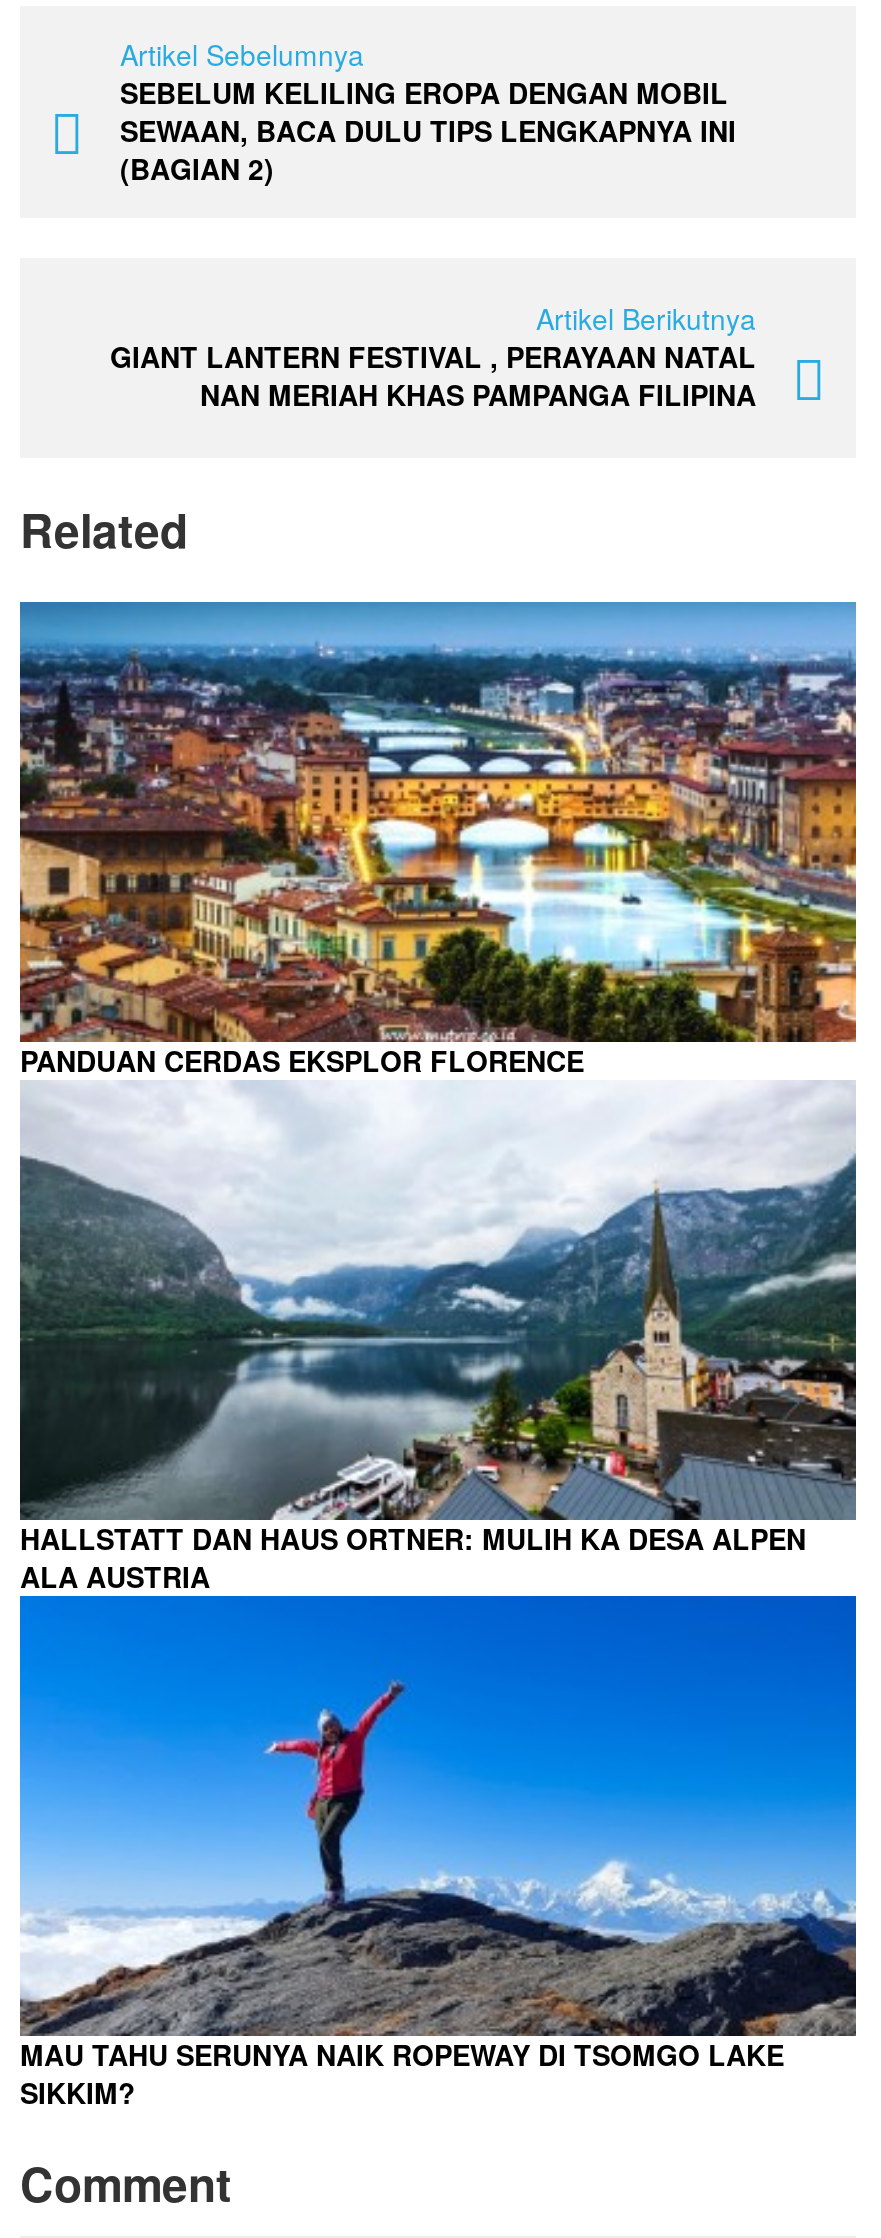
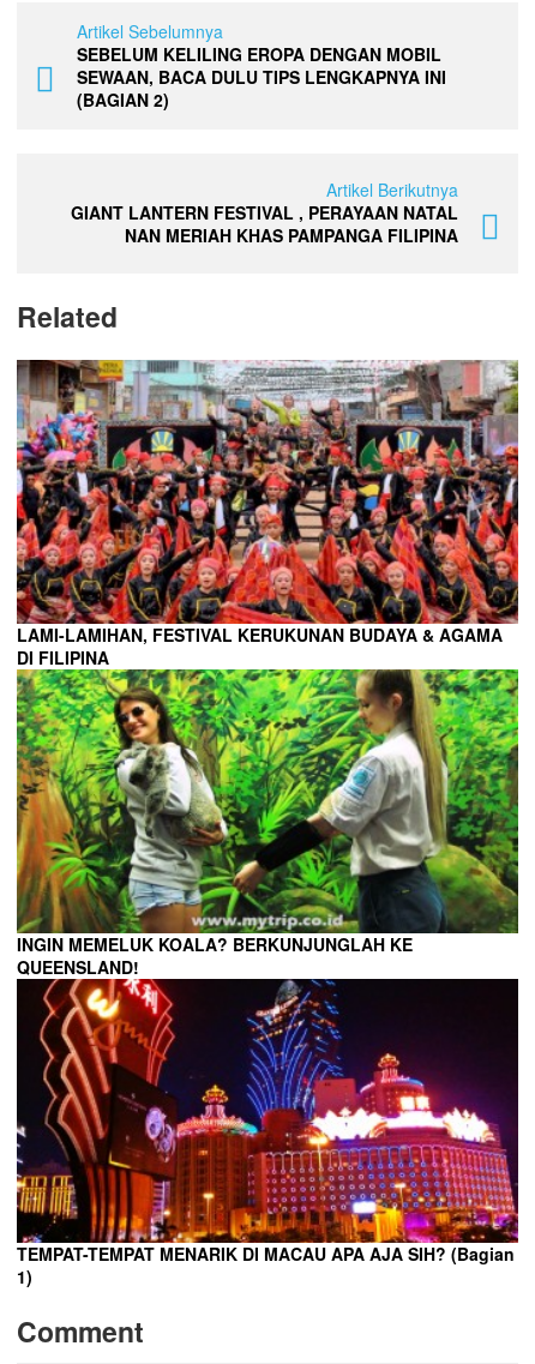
[18,600,858,1081] [image] | PANDUAN CERDAS EKSPLOR FLORENCE -> [16,359,519,670] [image] | LAMI-LAMIHAN, FESTIVAL KERUKUNAN BUDAYA & AGAMA | DI FILIPINA
[18,1096,858,1597] [image] | HALLSTATT DAN HAUS ORTNER: MULIH KA DESA ALPEN | ALA AUSTRIA -> [16,668,519,979] [image] | INGIN MEMELUK KOALA? BERKUNJUNGLAH KE | QUEENSLAND!
[18,1594,858,2113] [image] | MAU TAHU SERUNYA NAIK ROPEWAY DI TSOMGO LAKE | SIKKIM? -> [16,978,519,1289] [image] | TEMPAT-TEMPAT MENARIK DI MACAU APA AJA SIH? (Bagian | 1)

